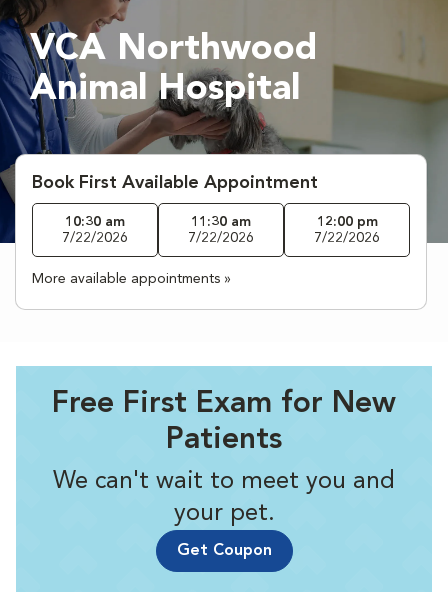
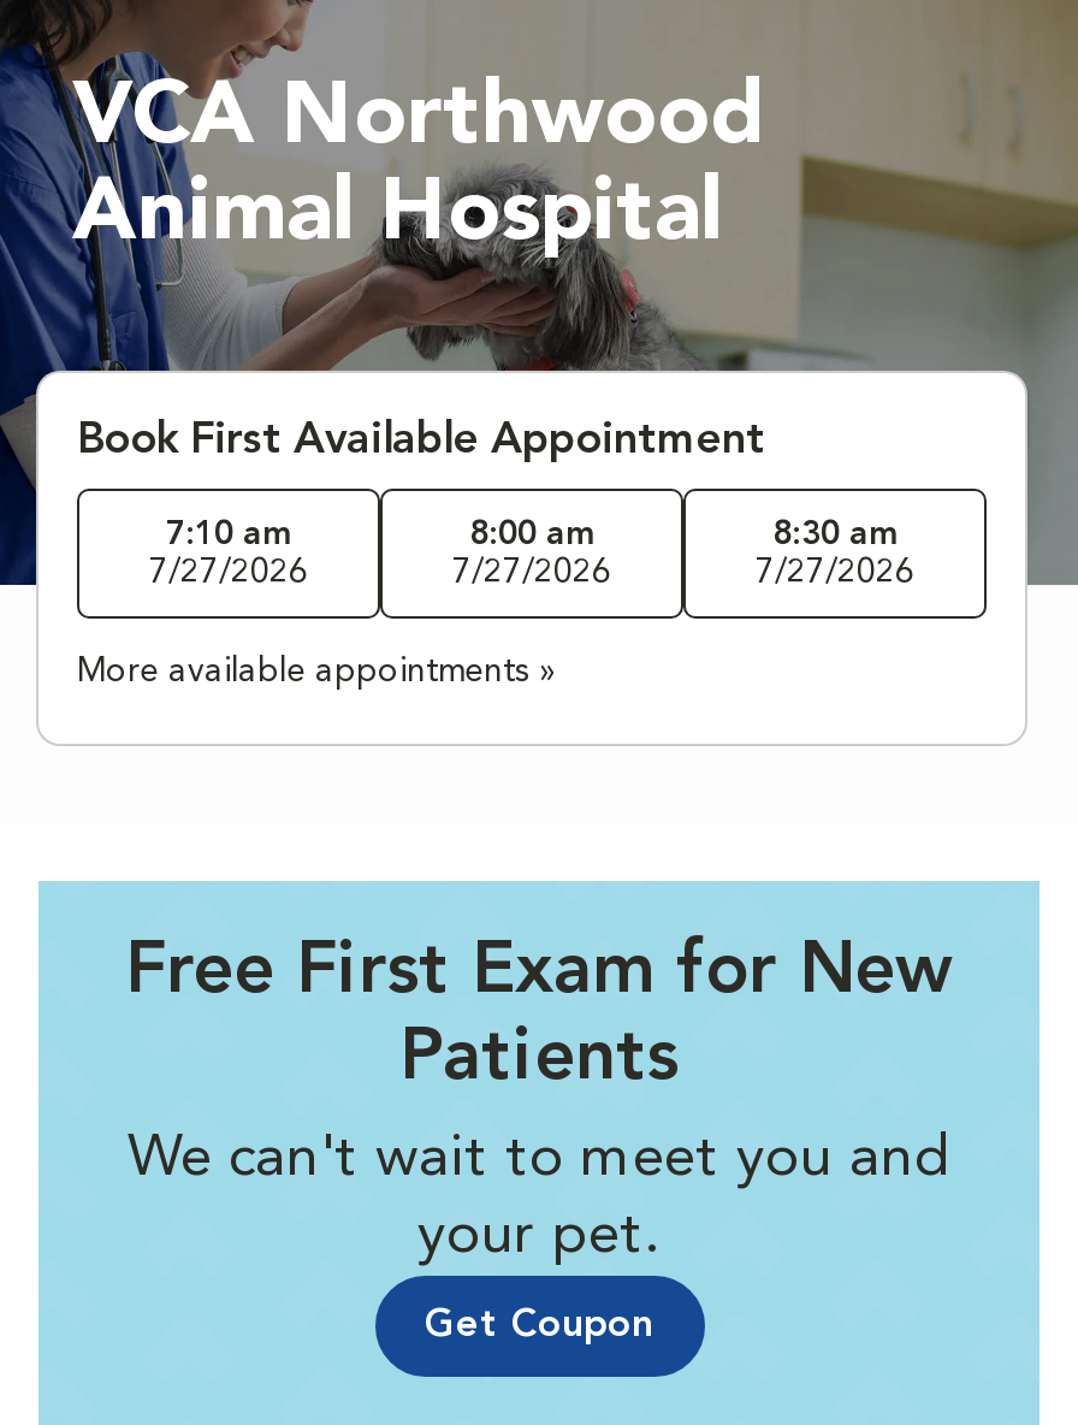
[62,215,128,245] 10:30 am | 7/22/2026 -> [149,518,308,590] 7:10 am | 7/27/2026
[188,215,254,245] 11:30 am | 7/22/2026 -> [452,518,611,590] 8:00 am | 7/27/2026
[314,215,380,245] 12:00 pm | 7/22/2026 -> [756,518,914,590] 8:30 am | 7/27/2026

